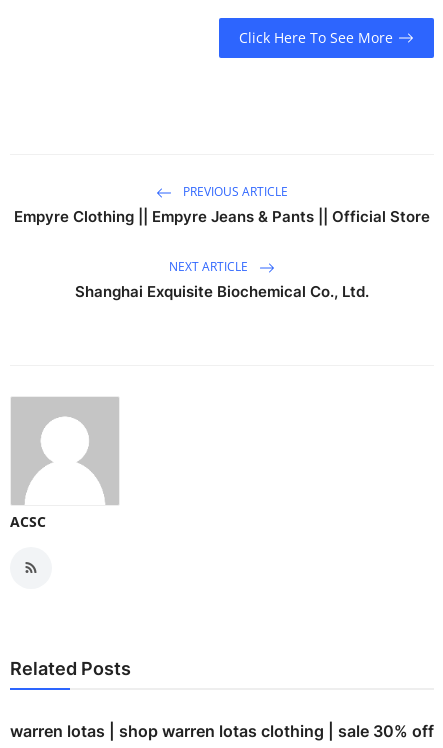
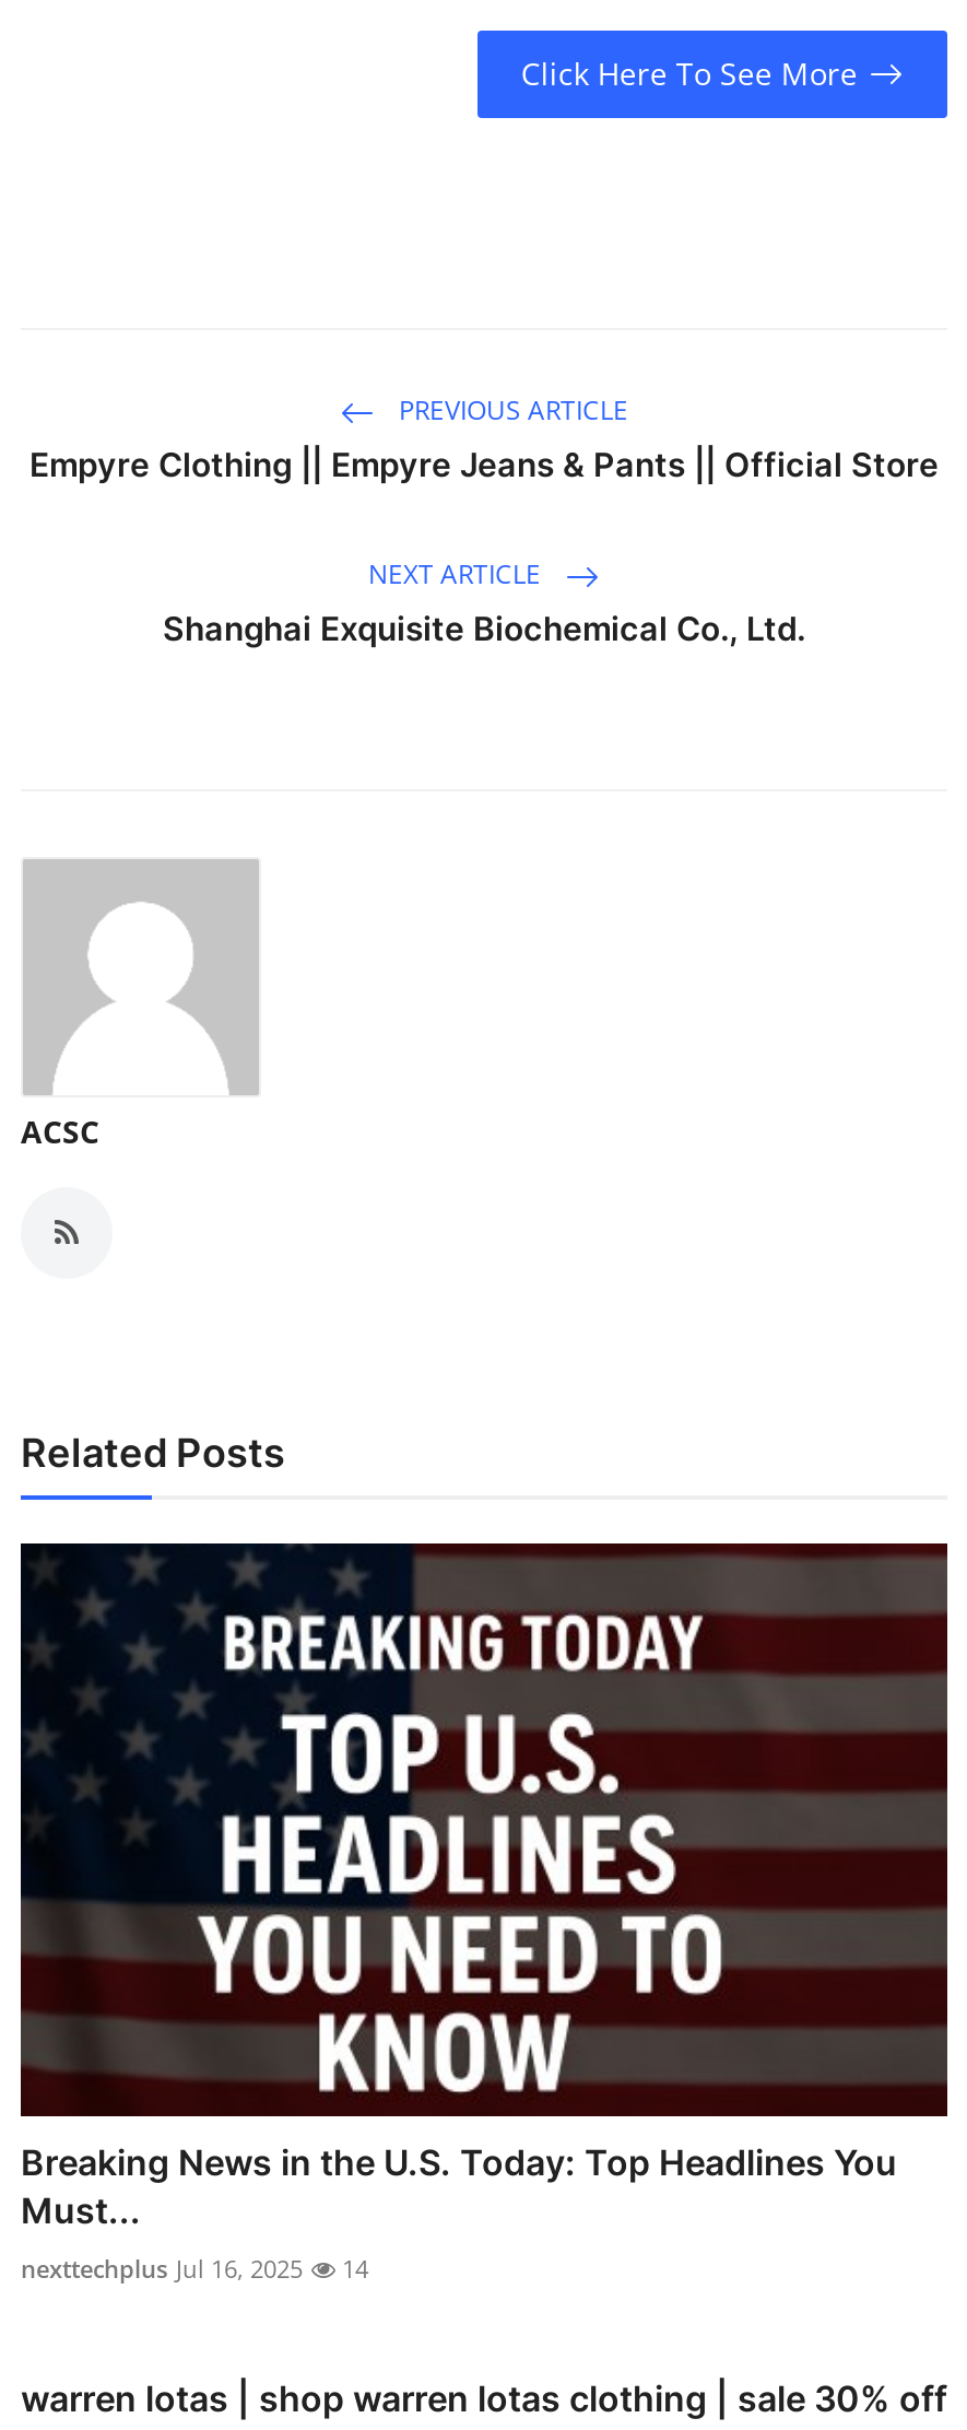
none -> [19,1541,950,2285] [image] | Breaking News in the U.S. Today: Top Headlines You | Must... | nexttechplus Jul 16, 2025 | 14

